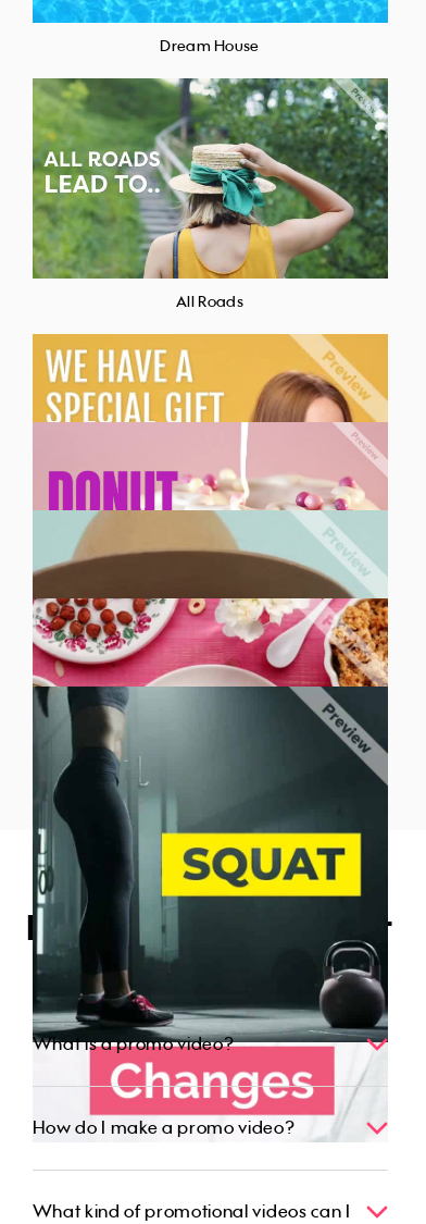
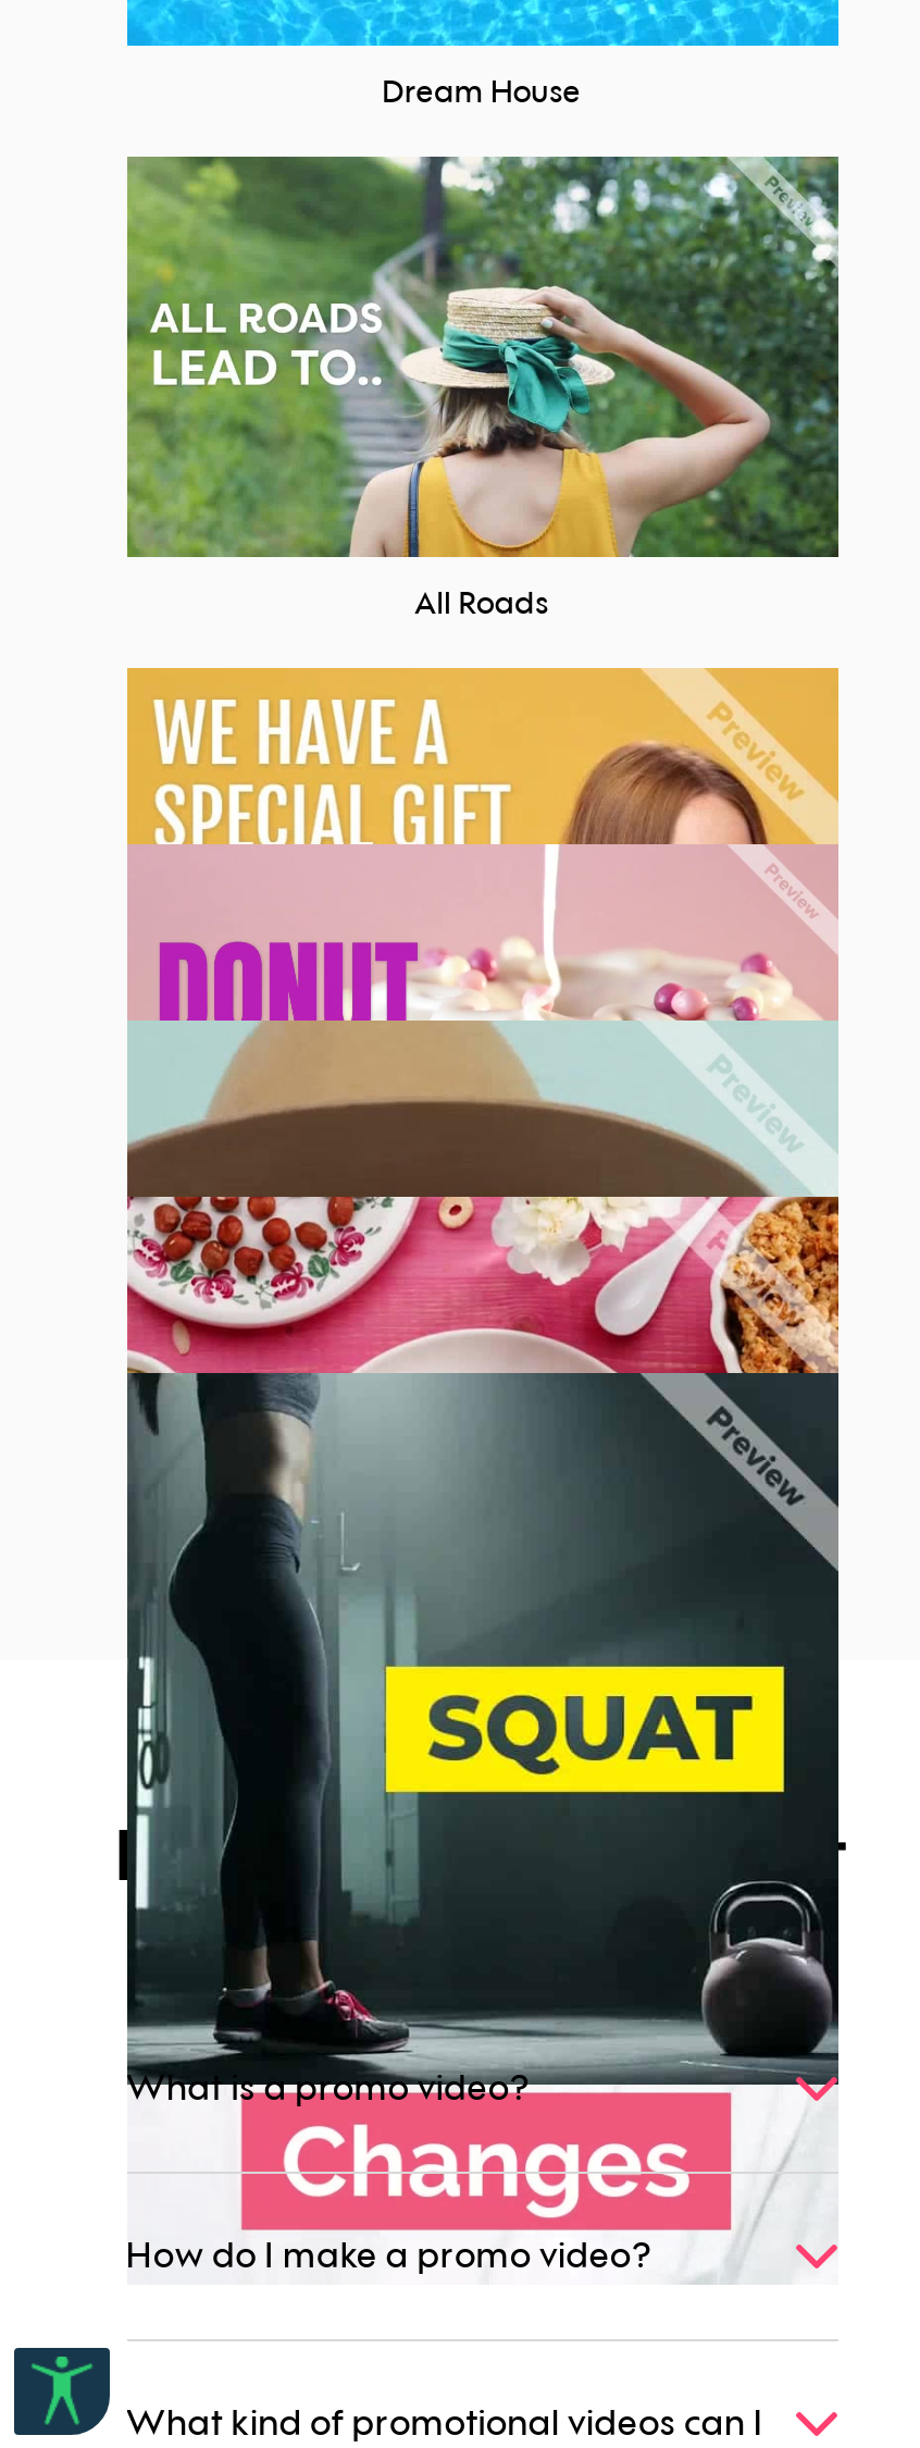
none -> [12,2346,112,2437] [image]

